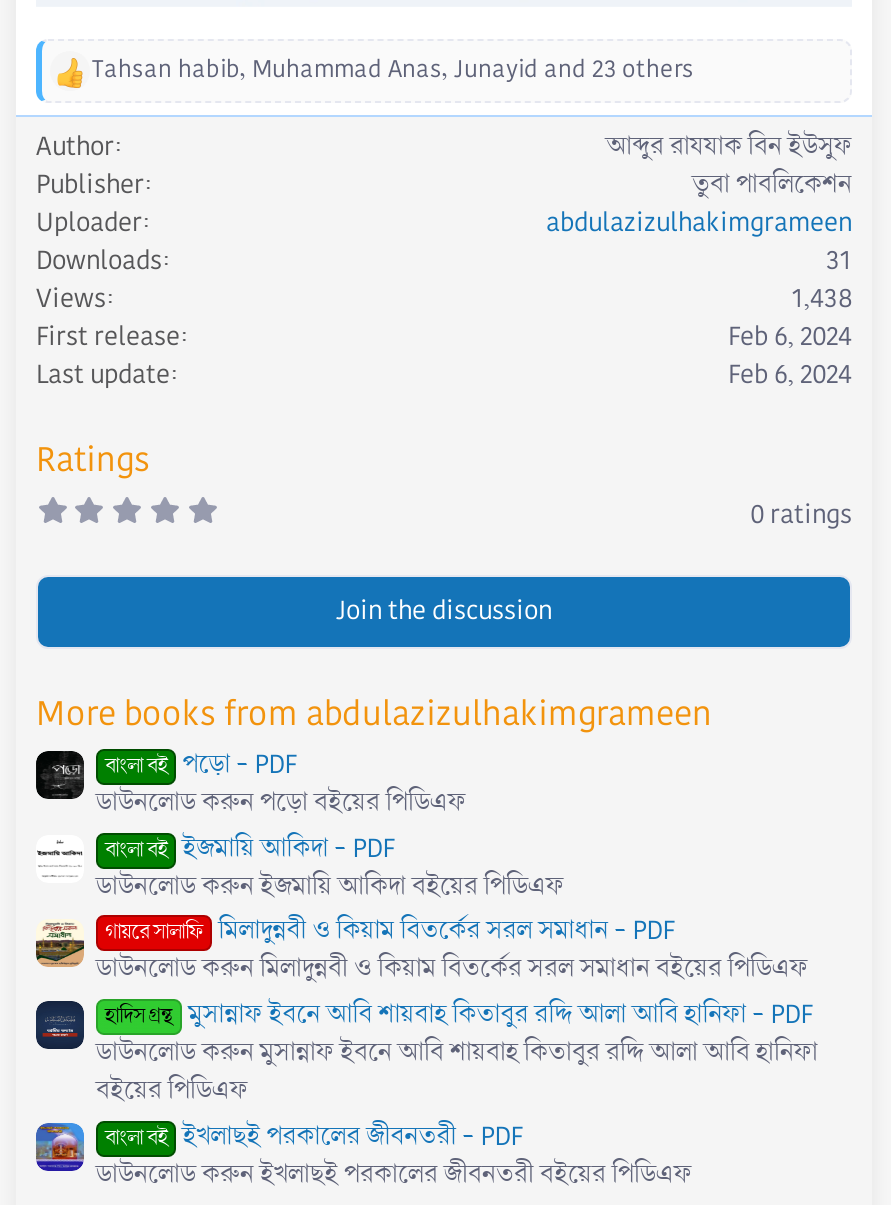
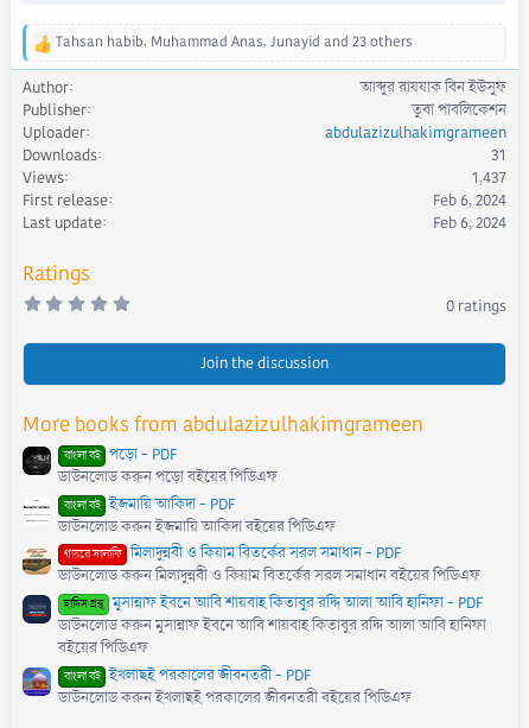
[792,281,852,317] 1,438 -> [472,168,506,189] 1,437

